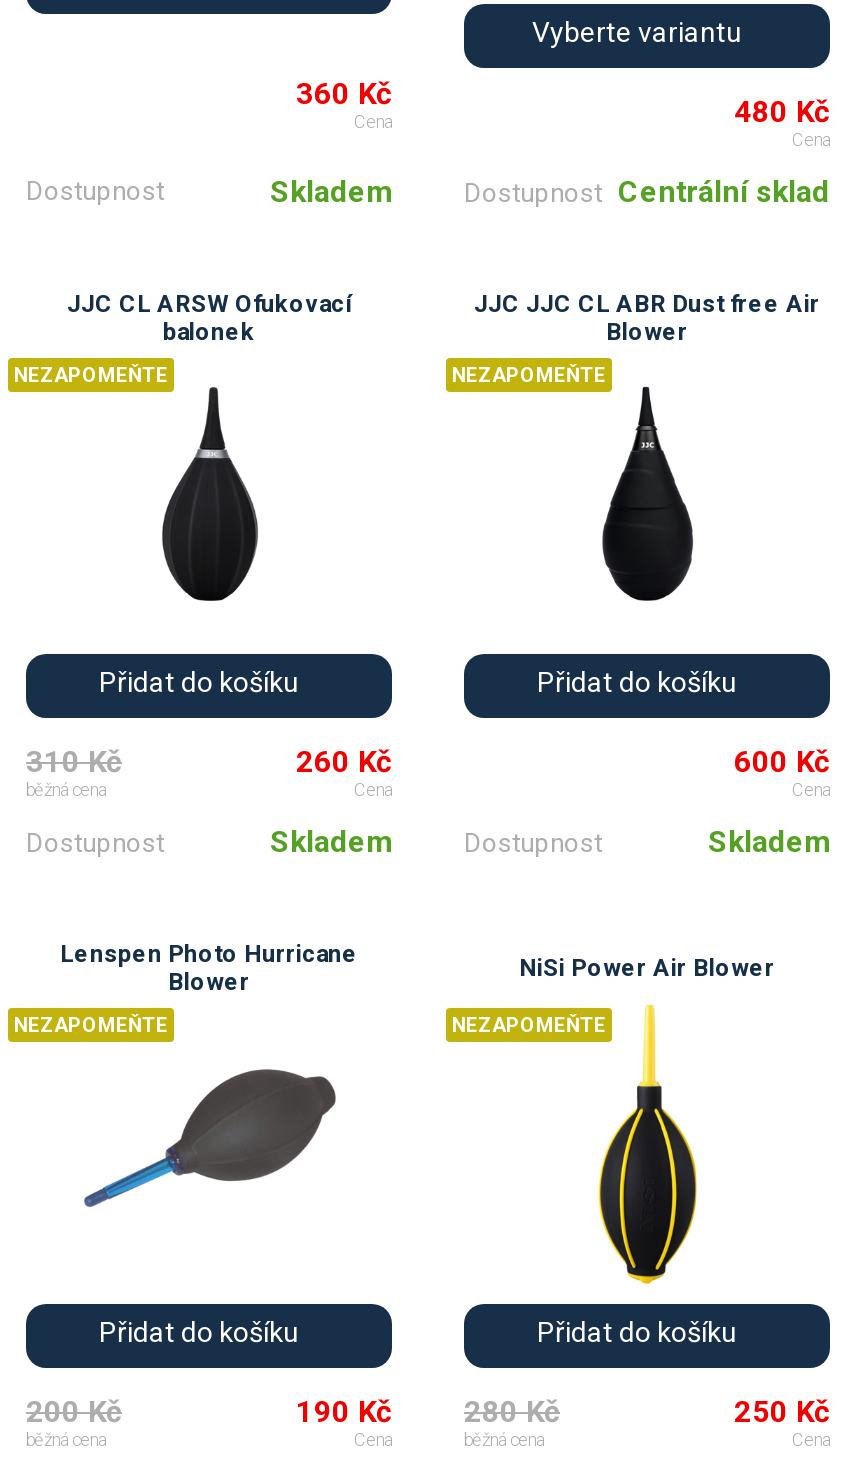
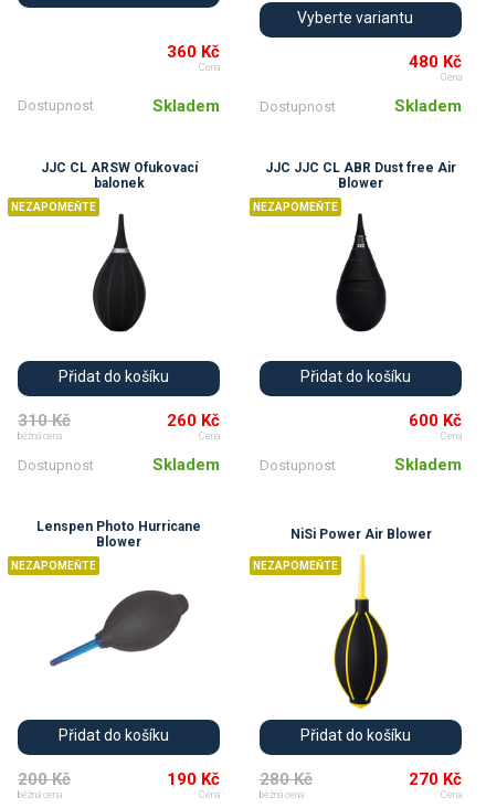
[464,174,830,210] Dostupnost Centrální sklad -> [260,96,462,116] Dostupnost | Skladem
[734,1394,830,1430] 250 Kč -> [409,769,462,789] 270 Kč

